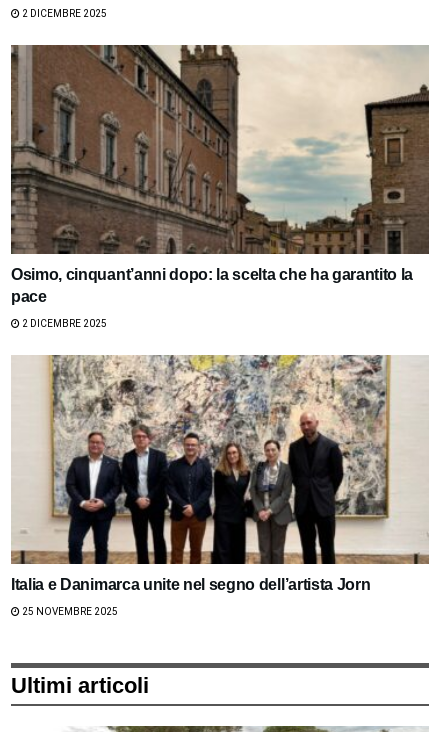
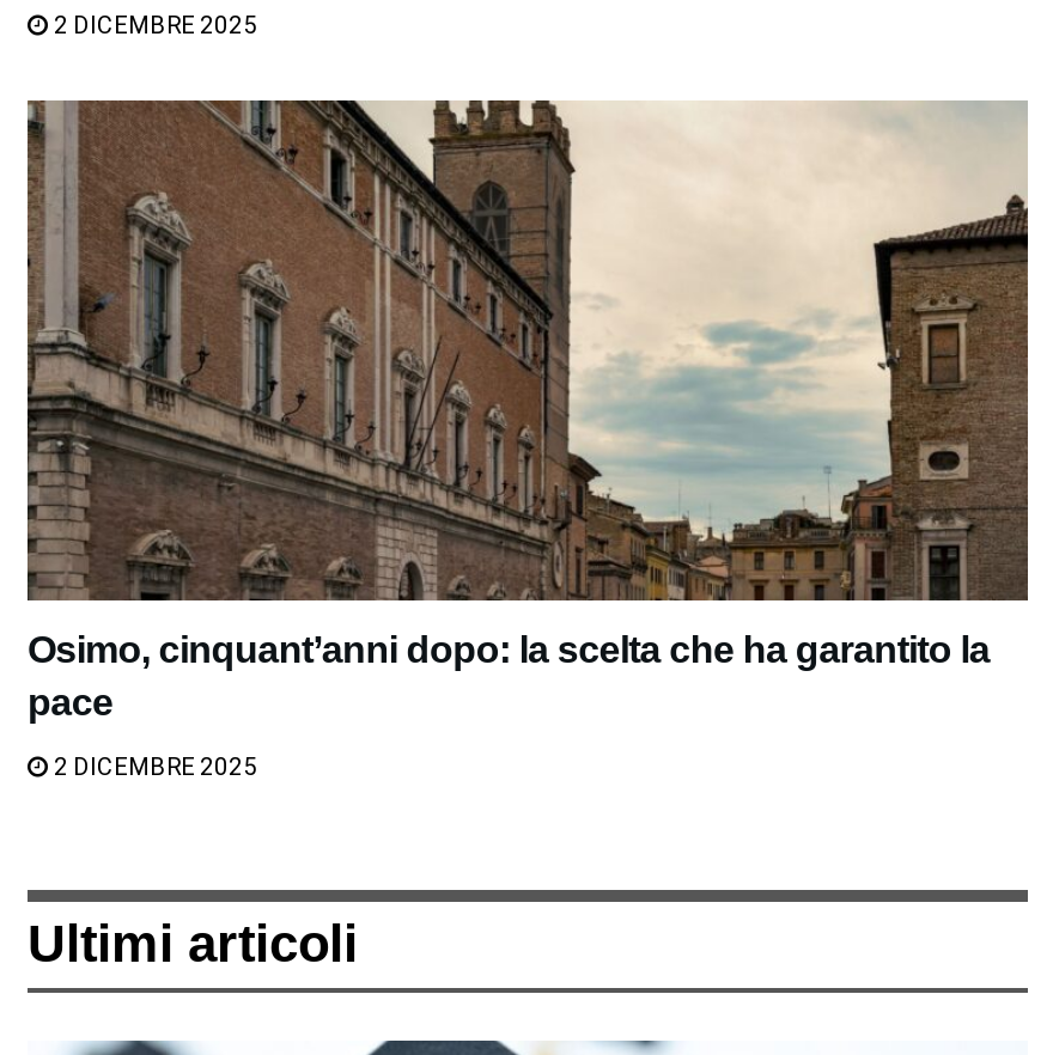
[11,354,430,617] [image] | Italia e Danimarca unite nel segno dell’artista Jorn | 25 NOVEMBRE 2025 -> none

